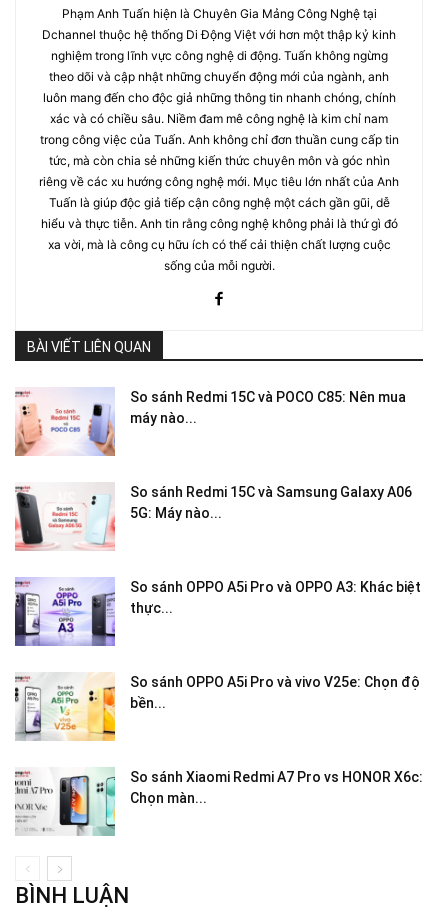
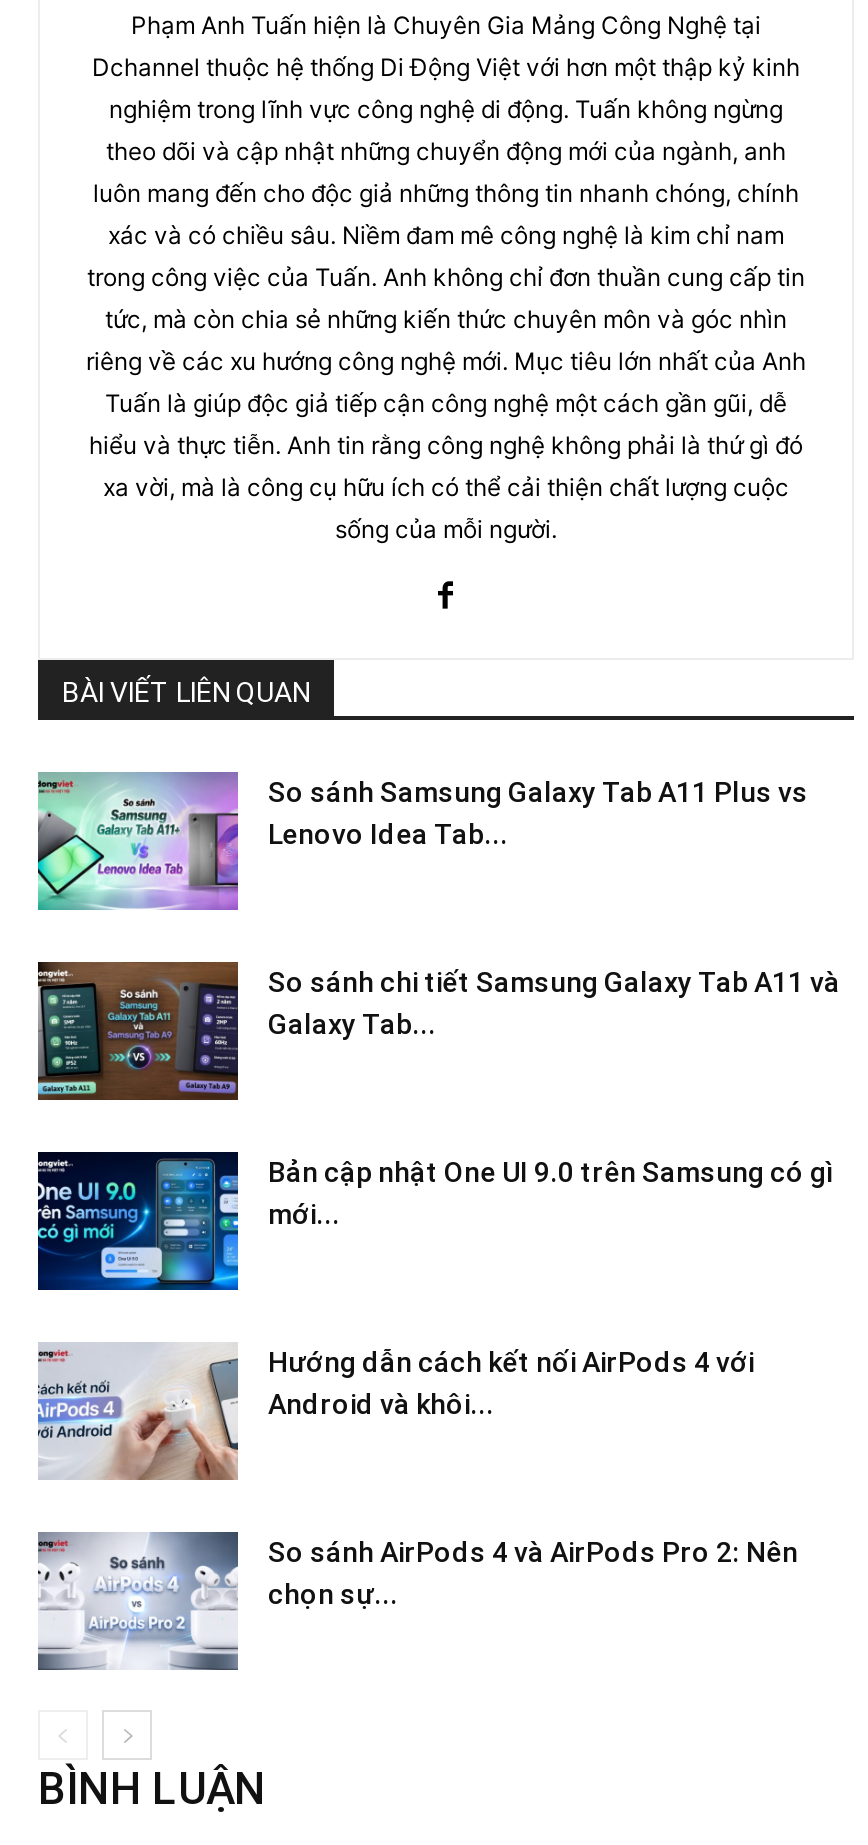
[14,387,406,457] [image] | So sánh Redmi 15C và POCO C85: Nên mua | máy nào... -> [36,770,808,912] [image] | So sánh Samsung Galaxy Tab A11 Plus vs | Lenovo Idea Tab...
[14,482,412,551] [image] | So sánh Redmi 15C và Samsung Galaxy A06 | 5G: Máy nào... -> [36,960,840,1102] [image] | So sánh chi tiết Samsung Galaxy Tab A11 và | Galaxy Tab...
[14,577,421,647] [image] | So sánh OPPO A5i Pro và OPPO A3: Khác biệt | thực... -> [36,1150,834,1292] [image] | Bản cập nhật One UI 9.0 trên Samsung có gì | mới...
[14,674,420,742] [image] | So sánh OPPO A5i Pro và vivo V25e: Chọn độ | bền... -> [36,1344,754,1482] [image] | Hướng dẫn cách kết nối AirPods 4 với | Android và khôi...
[14,767,423,836] [image] | So sánh Xiaomi Redmi A7 Pro vs HONOR X6c: | Chọn màn... -> [38,1530,798,1672] [image] | So sánh AirPods 4 và AirPods Pro 2: Nên | chọn sự...

